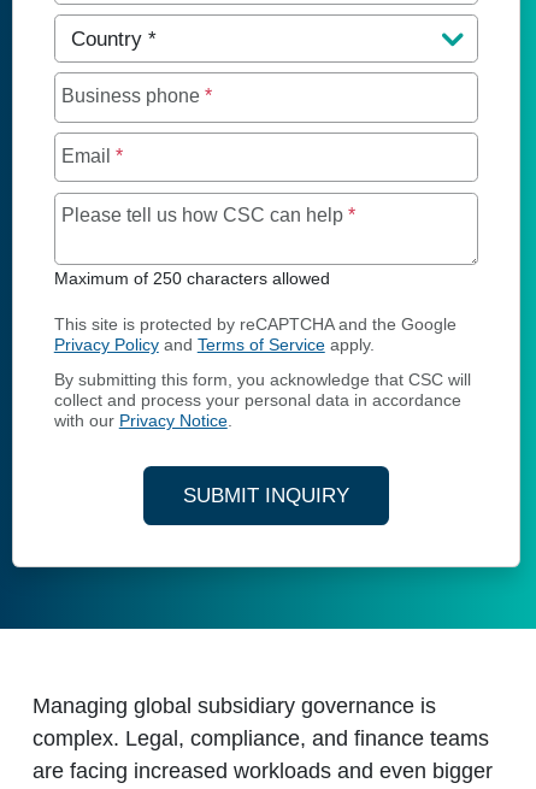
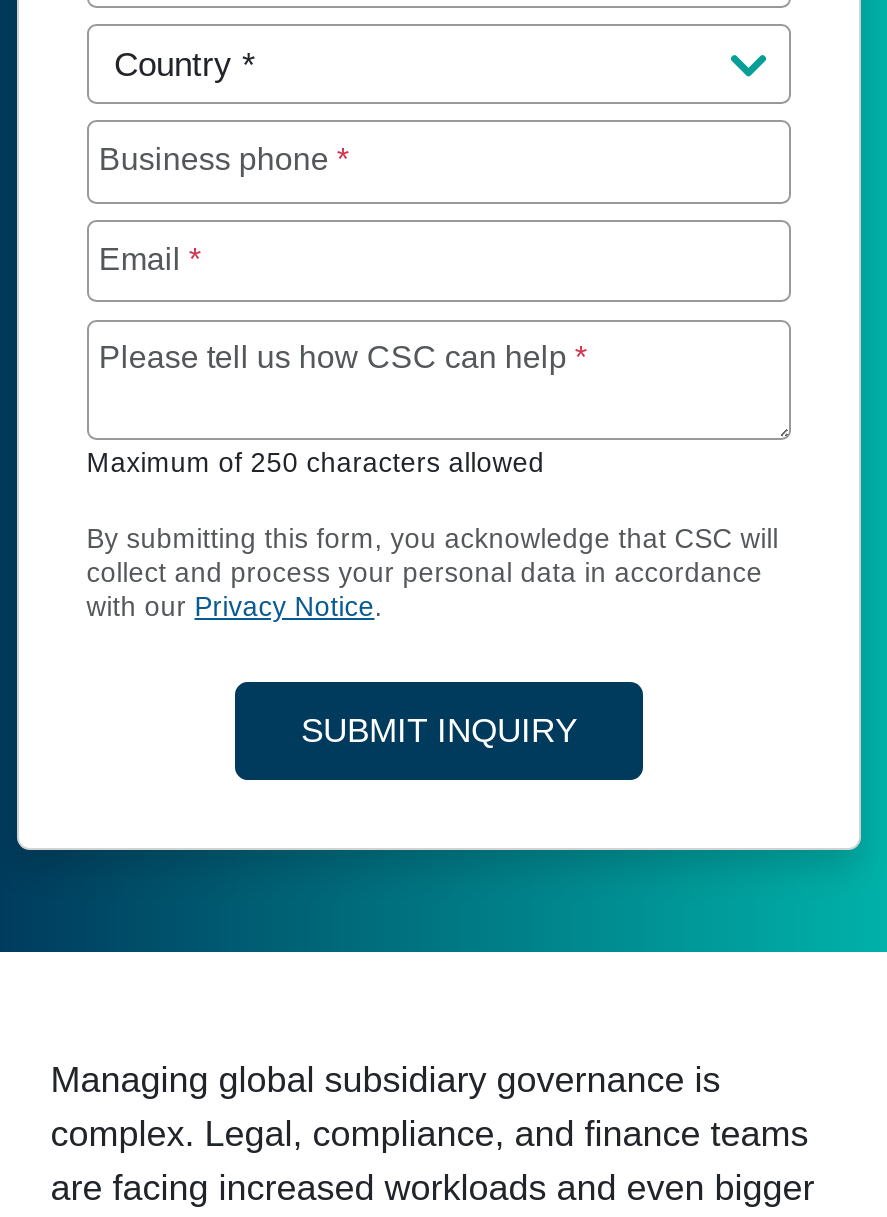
[54,316,456,355] This site is protected by reCAPTCHA and the Google | Privacy Policy and Terms of Service apply. -> none

